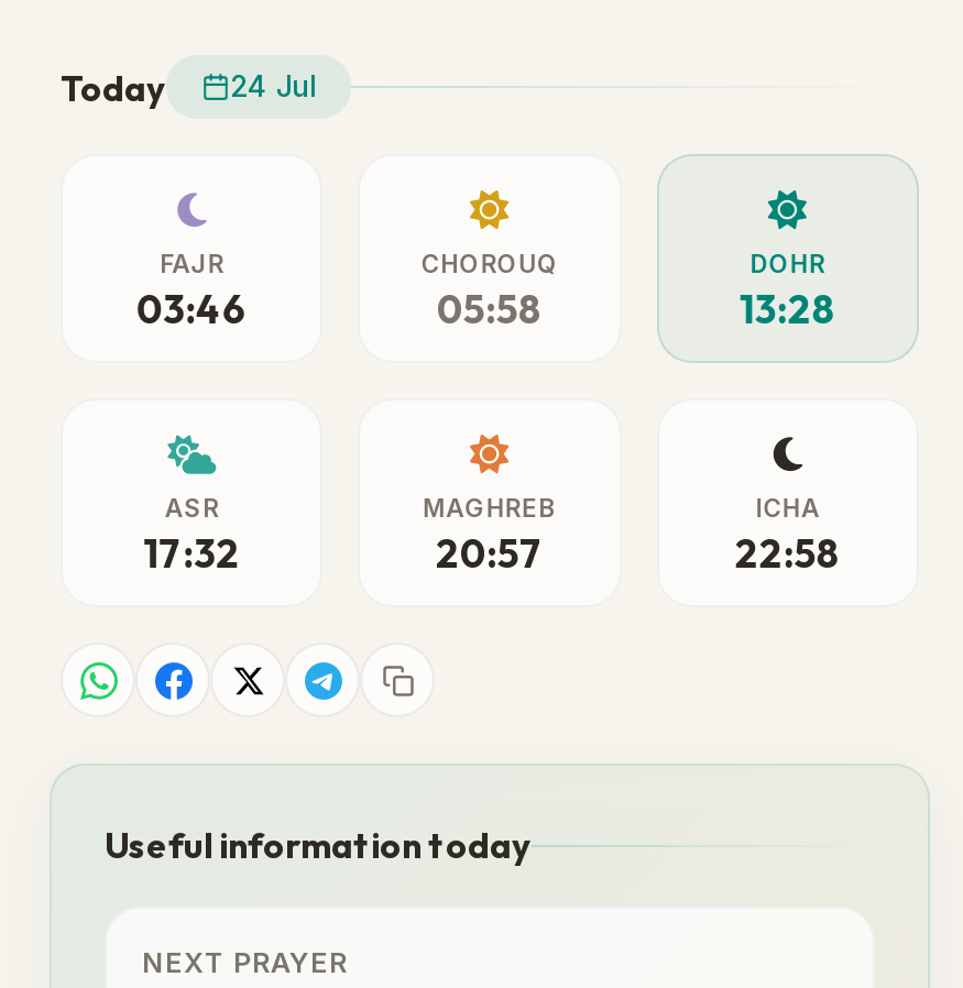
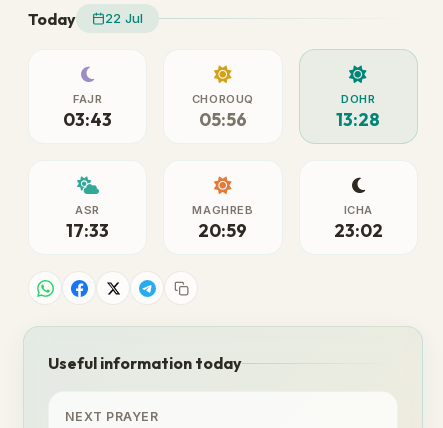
[61,65,316,109] Today 24 Jul -> [28,8,143,28] Today 22 Jul
[137,283,247,333] 03:46 -> [63,107,112,130] 03:43
[437,283,543,333] 05:58 -> [199,107,247,130] 05:56
[144,527,240,578] 17:32 -> [66,218,109,241] 17:33
[436,527,544,578] 20:57 -> [198,218,247,241] 20:59
[735,527,840,578] 22:58 -> [334,218,383,241] 23:02

